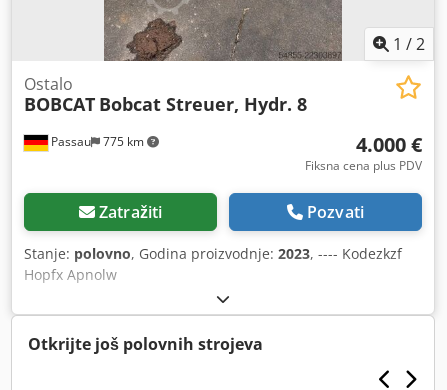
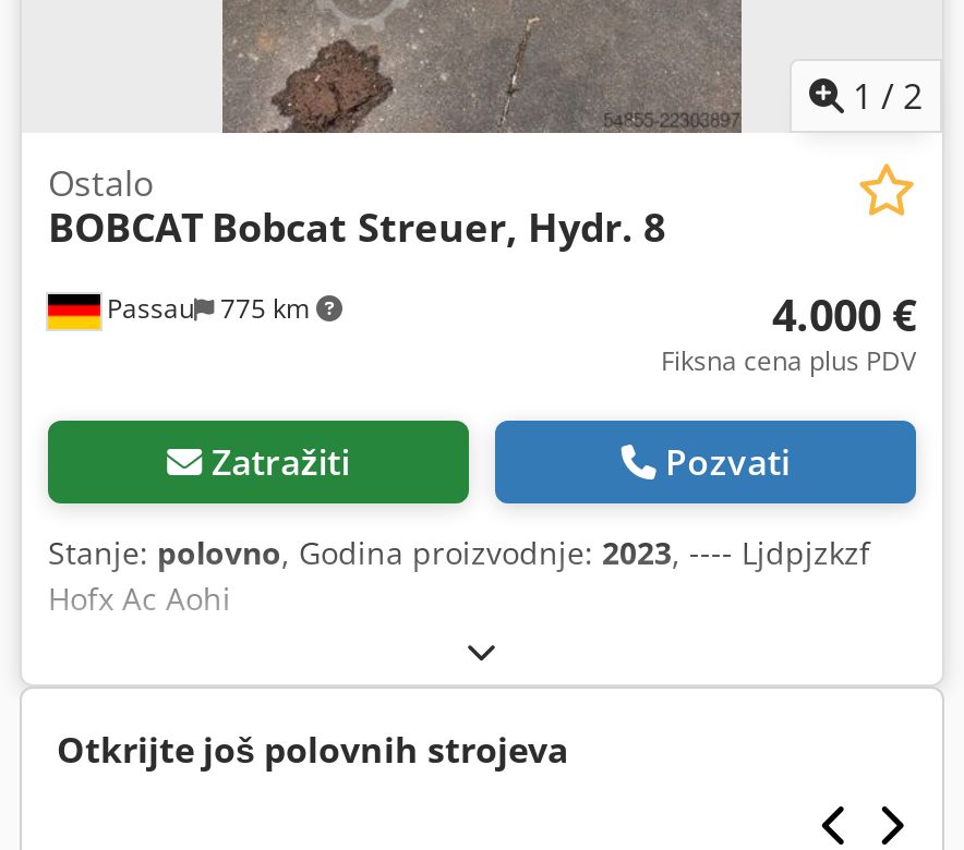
[24,244,402,284] Stanje: polovno, Godina proizvodnje: 2023, ---- Kodezkzf | Hopfx Apnolw -> [48,533,870,620] Stanje: polovno, Godina proizvodnje: 2023, ---- Ljdpjzkzf | Hofx Ac Aohi

